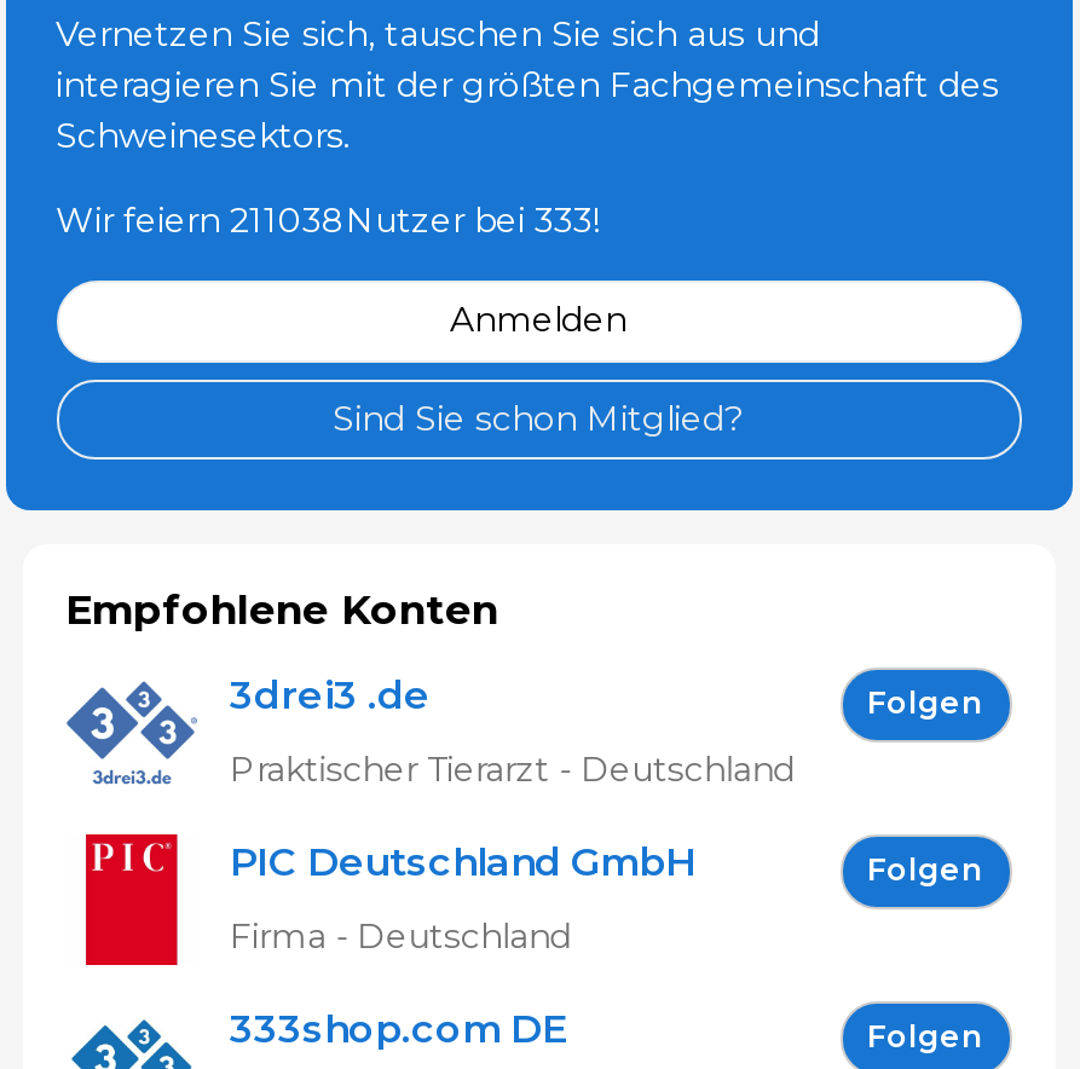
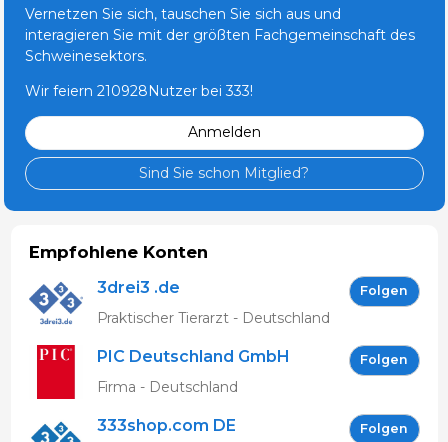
[56,199,600,242] Wir feiern 211038Nutzer bei 333! -> [24,82,252,100] Wir feiern 210928Nutzer bei 333!

